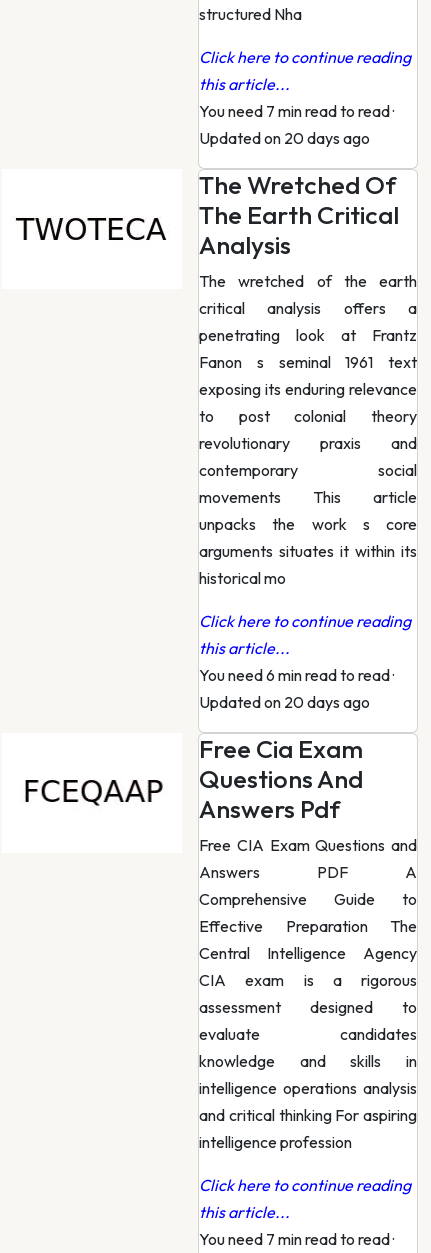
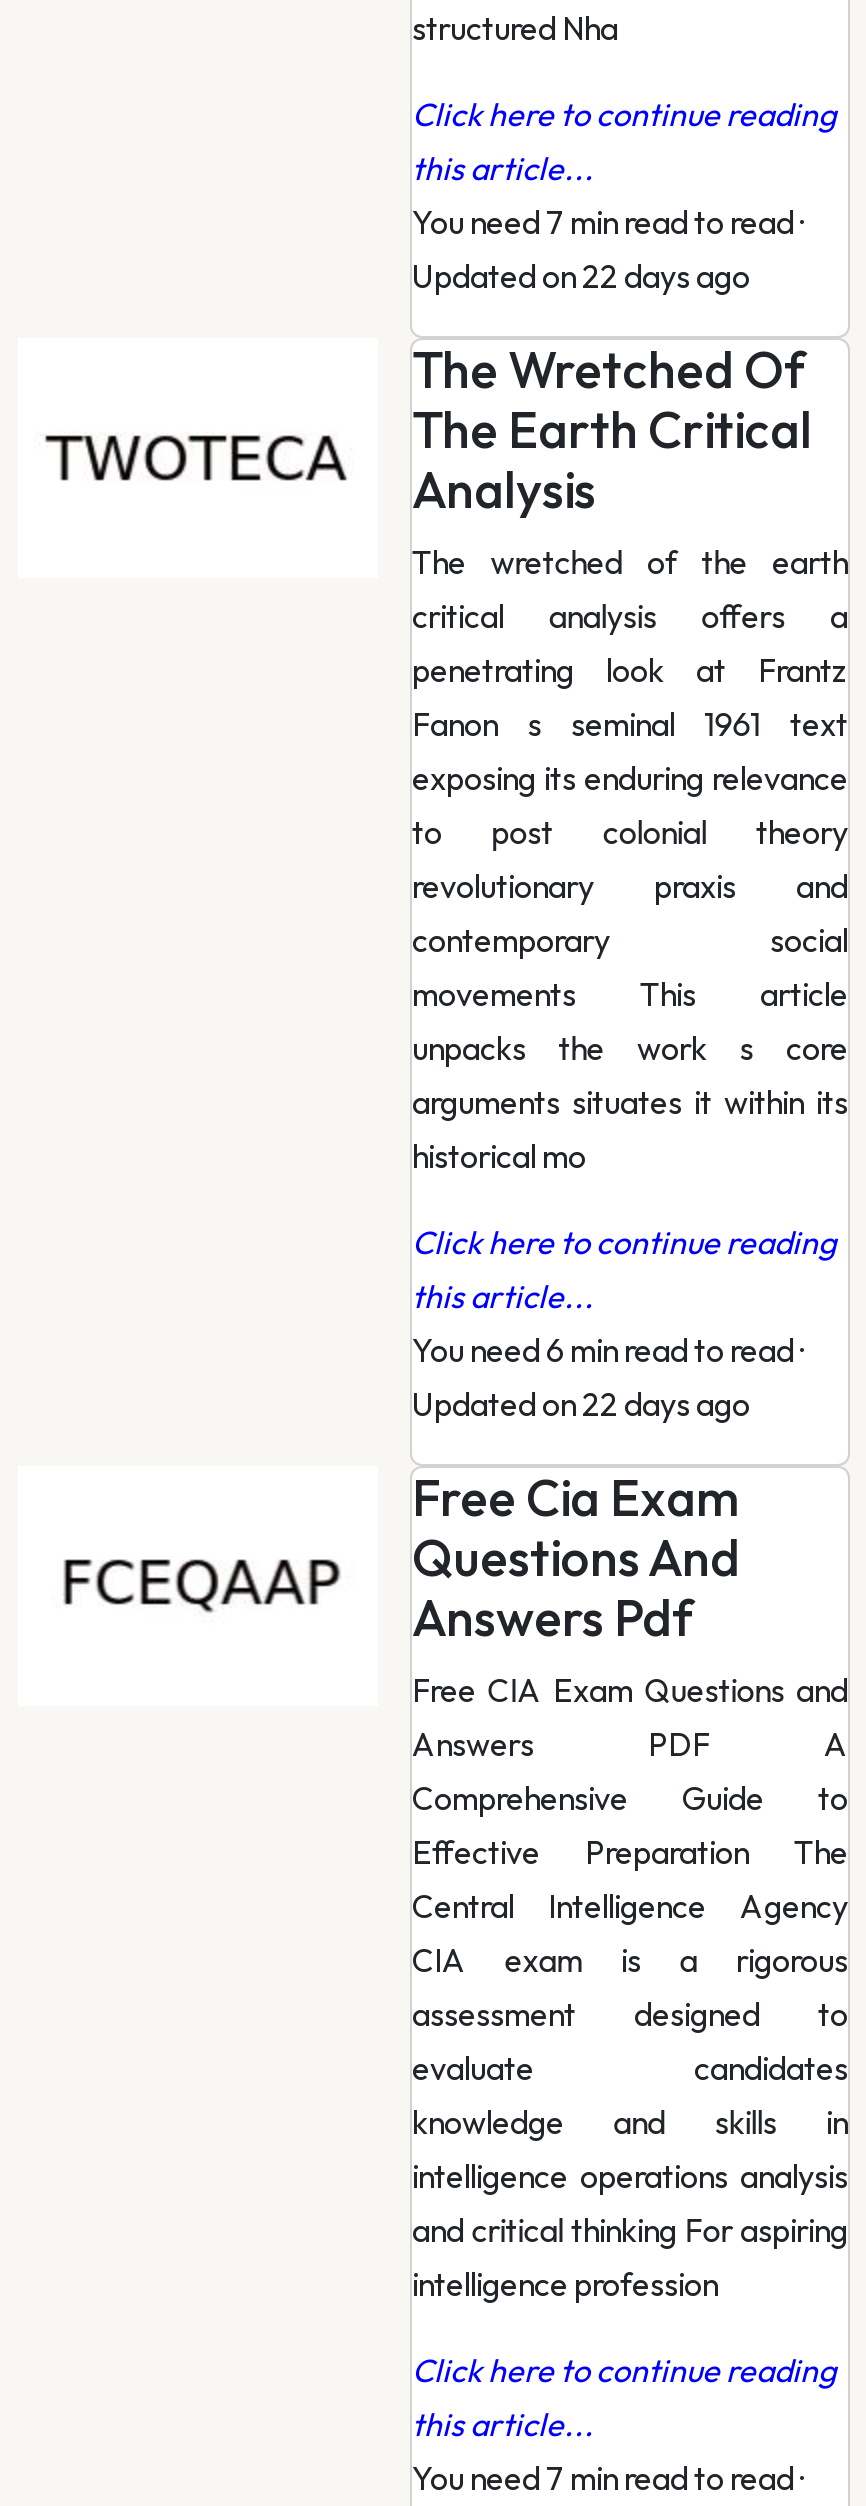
[199,128,370,148] Updated on 20 days ago -> [412,256,750,296] Updated on 22 days ago
[199,692,370,712] Updated on 20 days ago -> [412,1384,750,1424] Updated on 22 days ago

